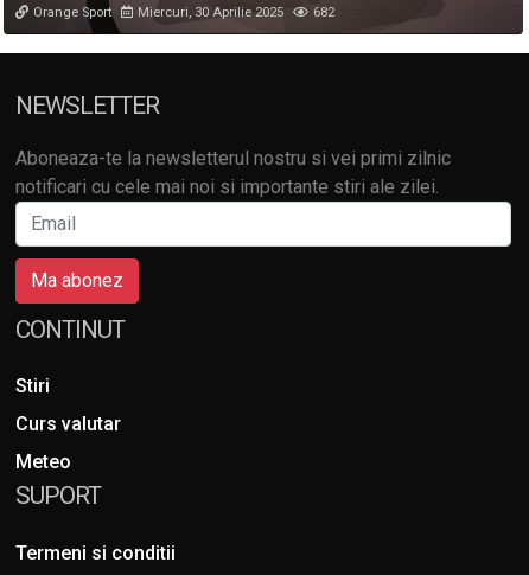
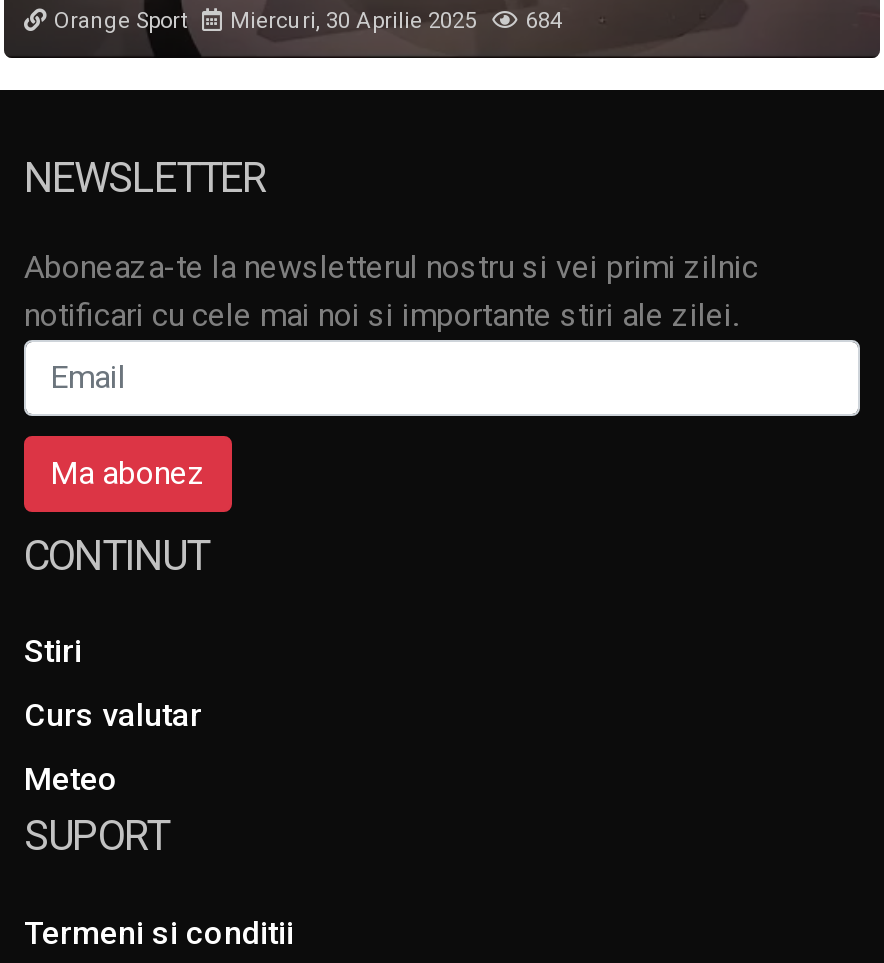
[33,5,334,20] Orange Sport Miercuri, 30 Aprilie 2025 682 -> [54,8,562,34] Orange Sport Miercuri, 30 Aprilie 2025 684

